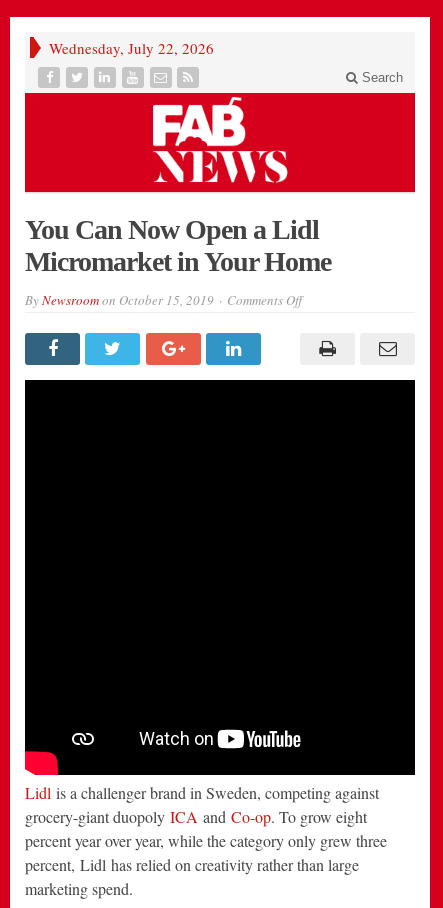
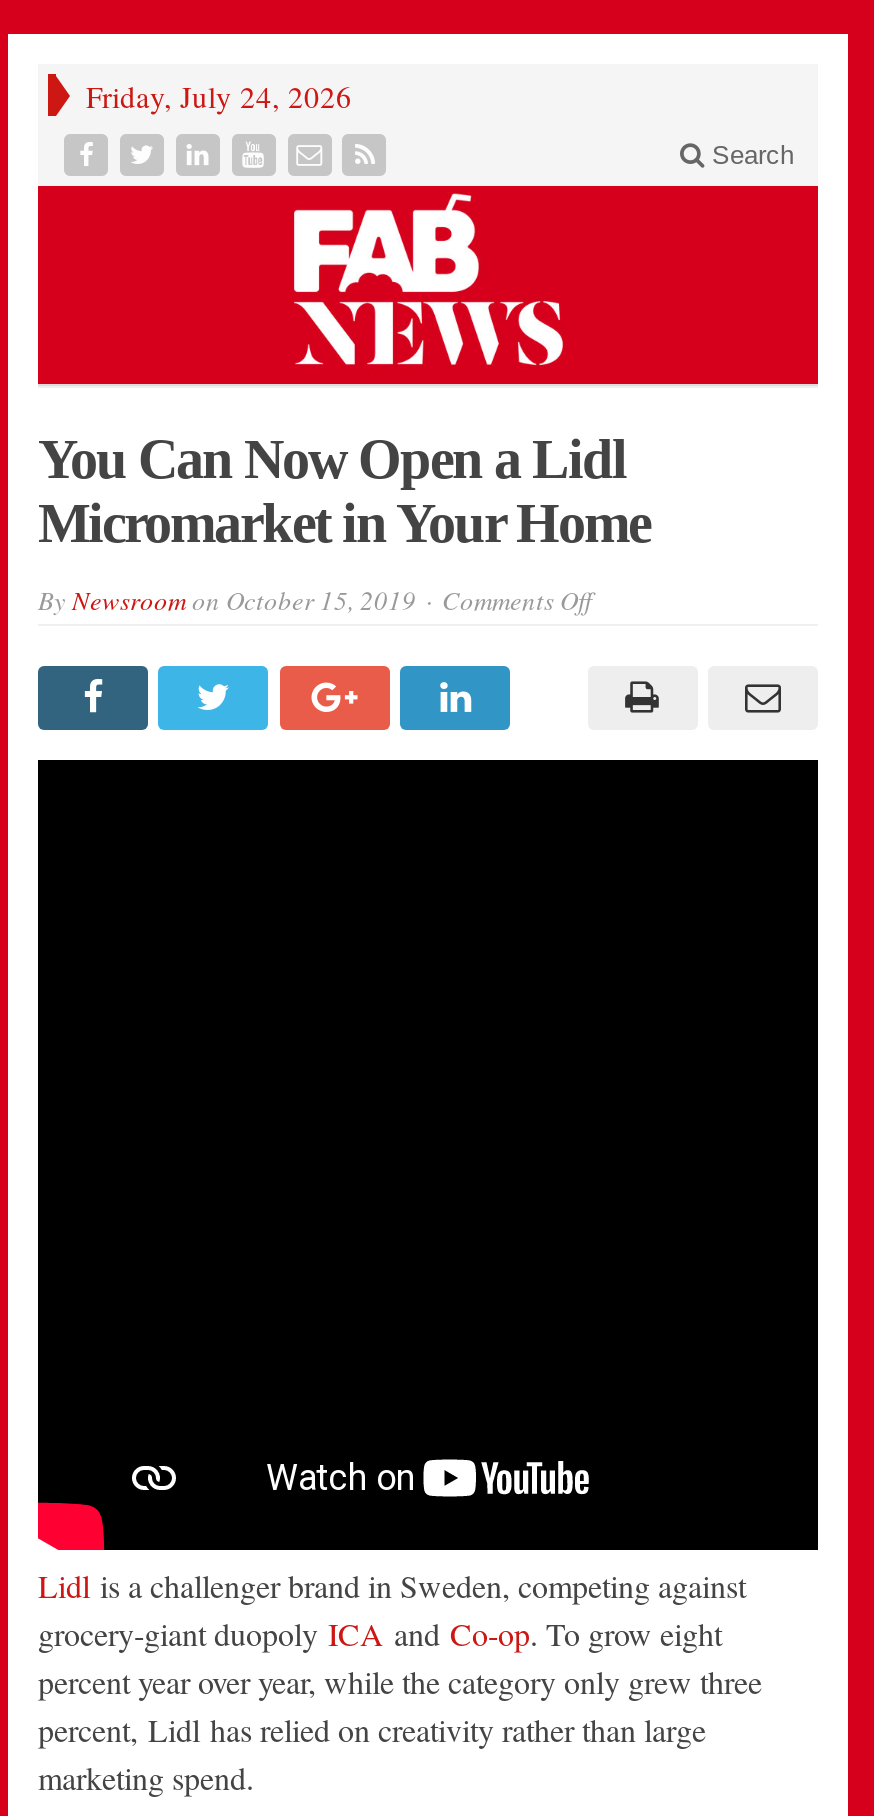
[49,38,214,58] Wednesday, July 22, 2026 -> [86,76,352,116] Friday, July 24, 2026

